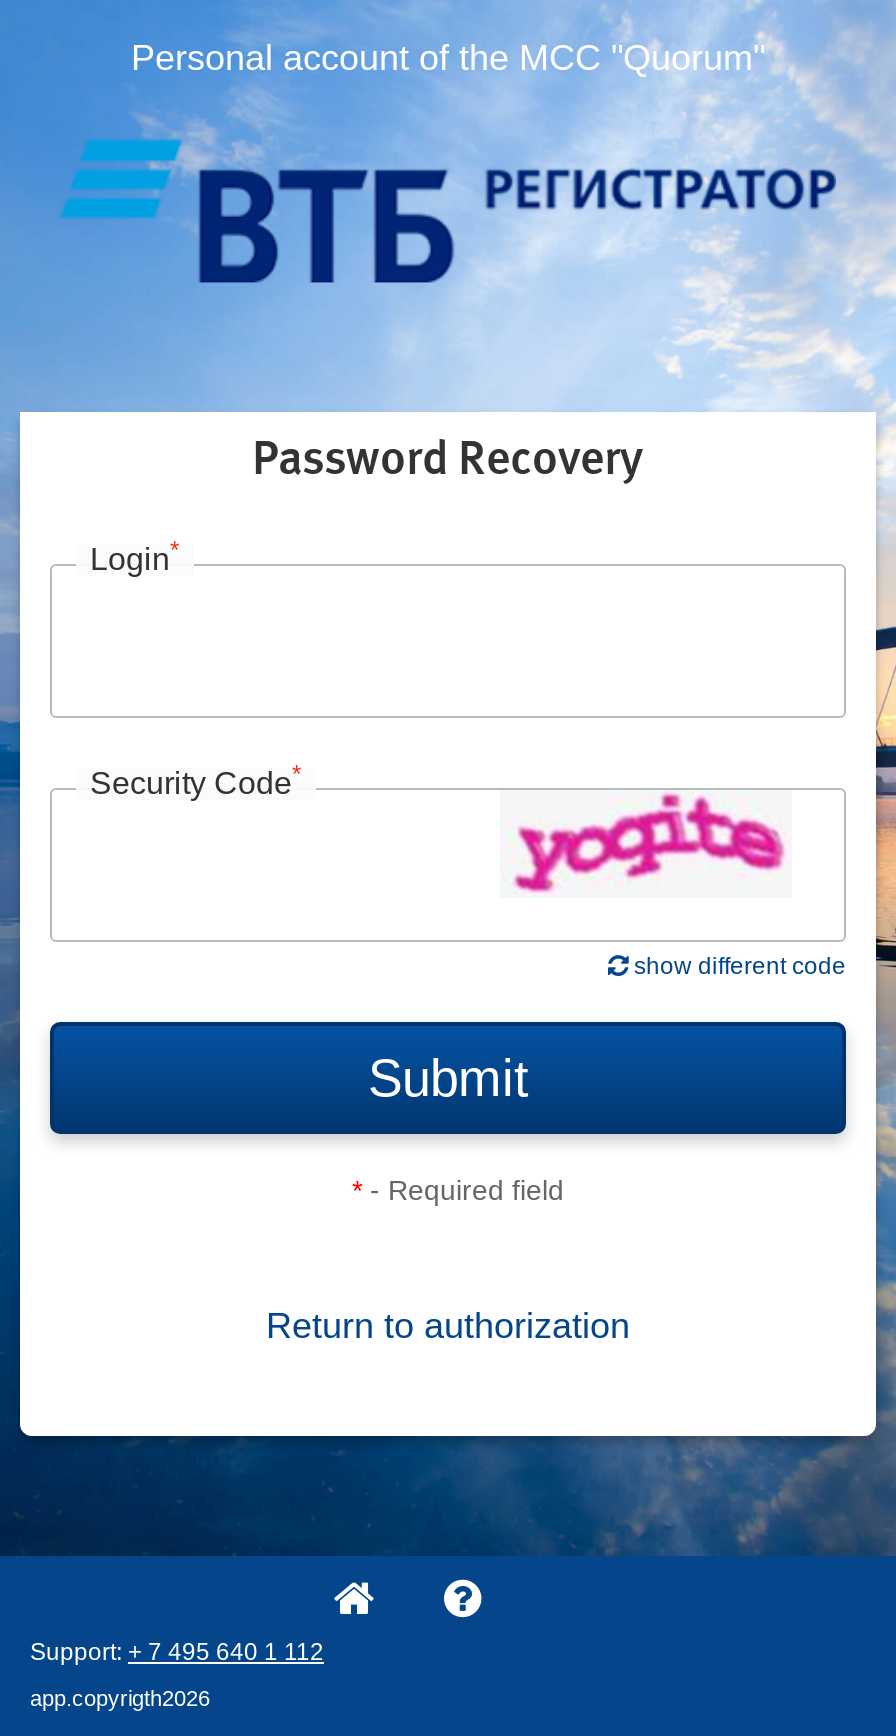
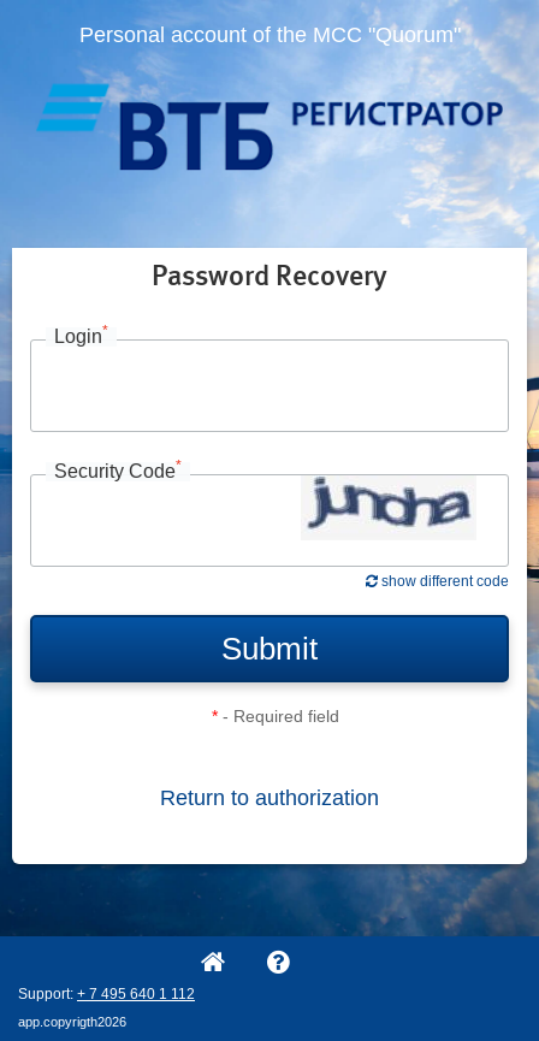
[512,792,784,894] [image] -> [307,477,472,537] [image]

